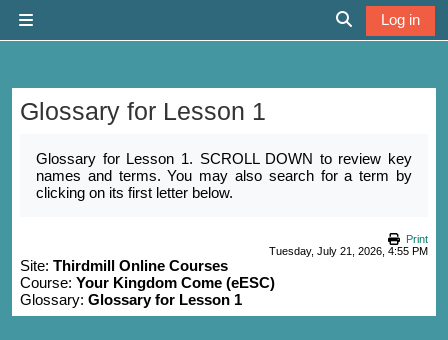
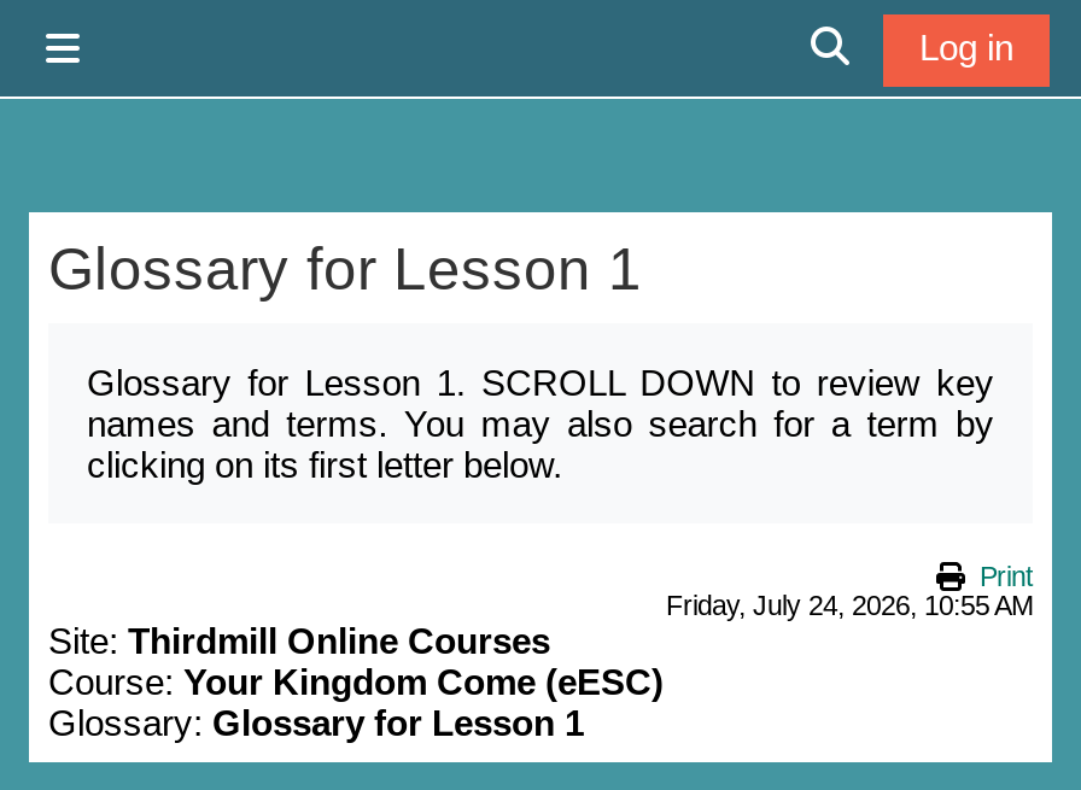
[269,245,428,257] Tuesday, July 21, 2026, 4:55 PM -> [666,591,1033,620] Friday, July 24, 2026, 10:55 AM

